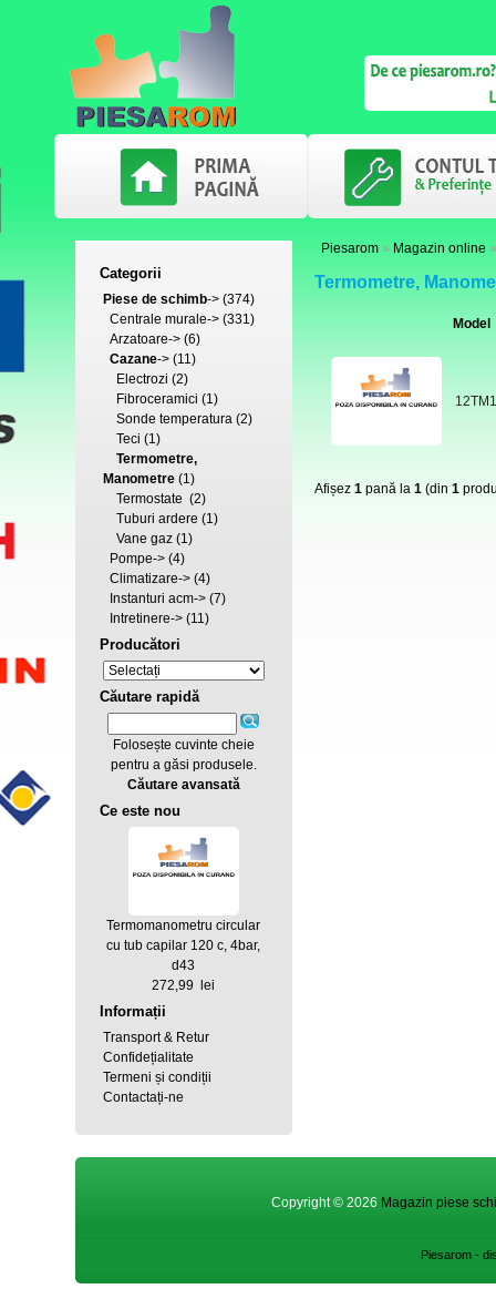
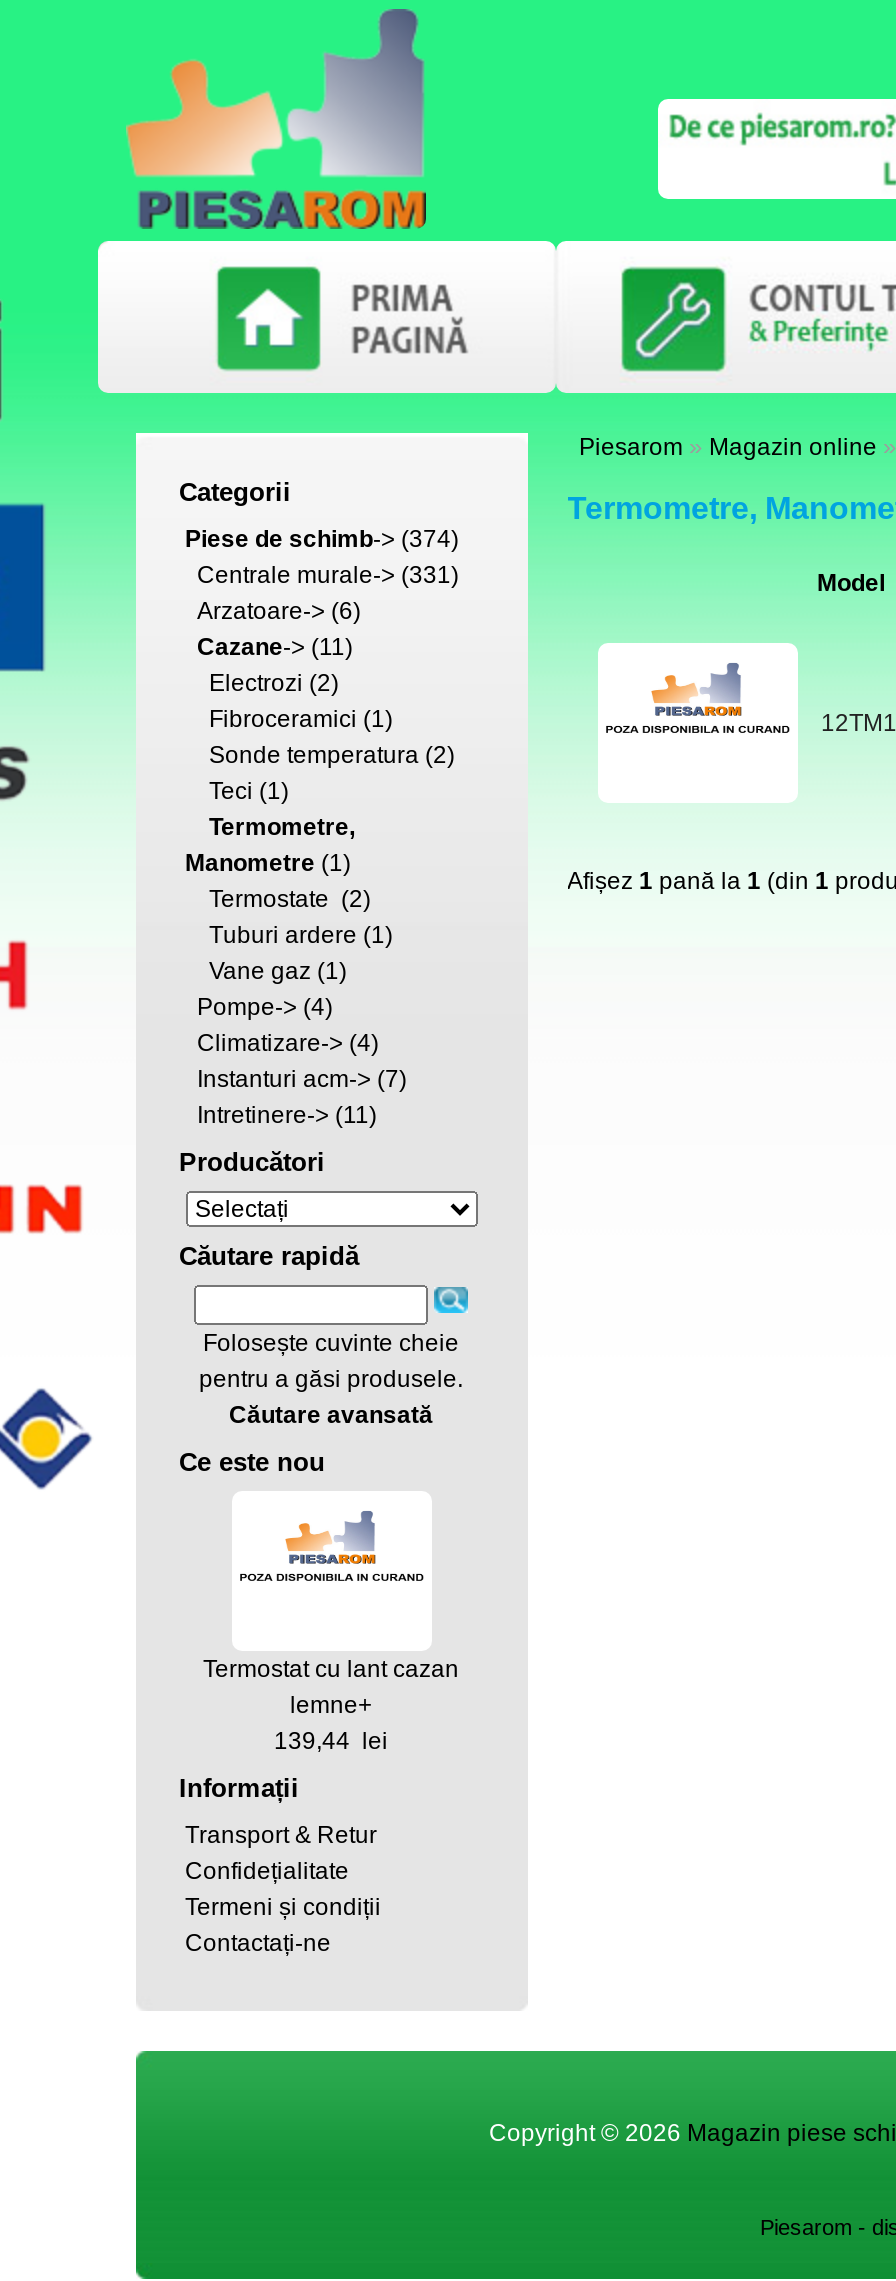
[106,918,260,993] Termomanometru circular | cu tub capilar 120 c, 4bar, | d43 | 272,99 lei -> [203,1655,459,1755] Termostat cu lant cazan | lemne+ | 139,44 lei

